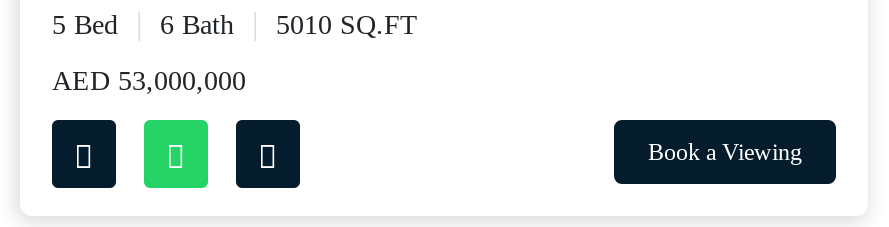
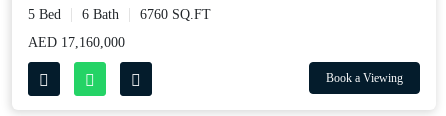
[52,10,418,40] 5 Bed 6 Bath 5010 SQ.FT -> [28,7,211,22] 5 Bed 6 Bath 6760 SQ.FT
[52,66,246,96] AED 53,000,000 -> [28,35,125,50] AED 17,160,000

